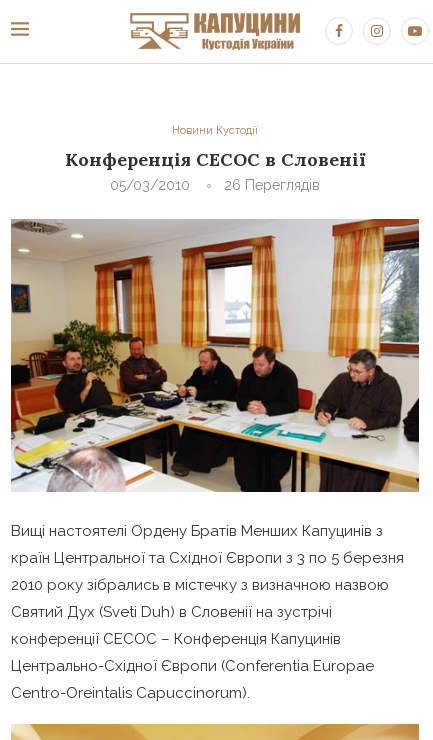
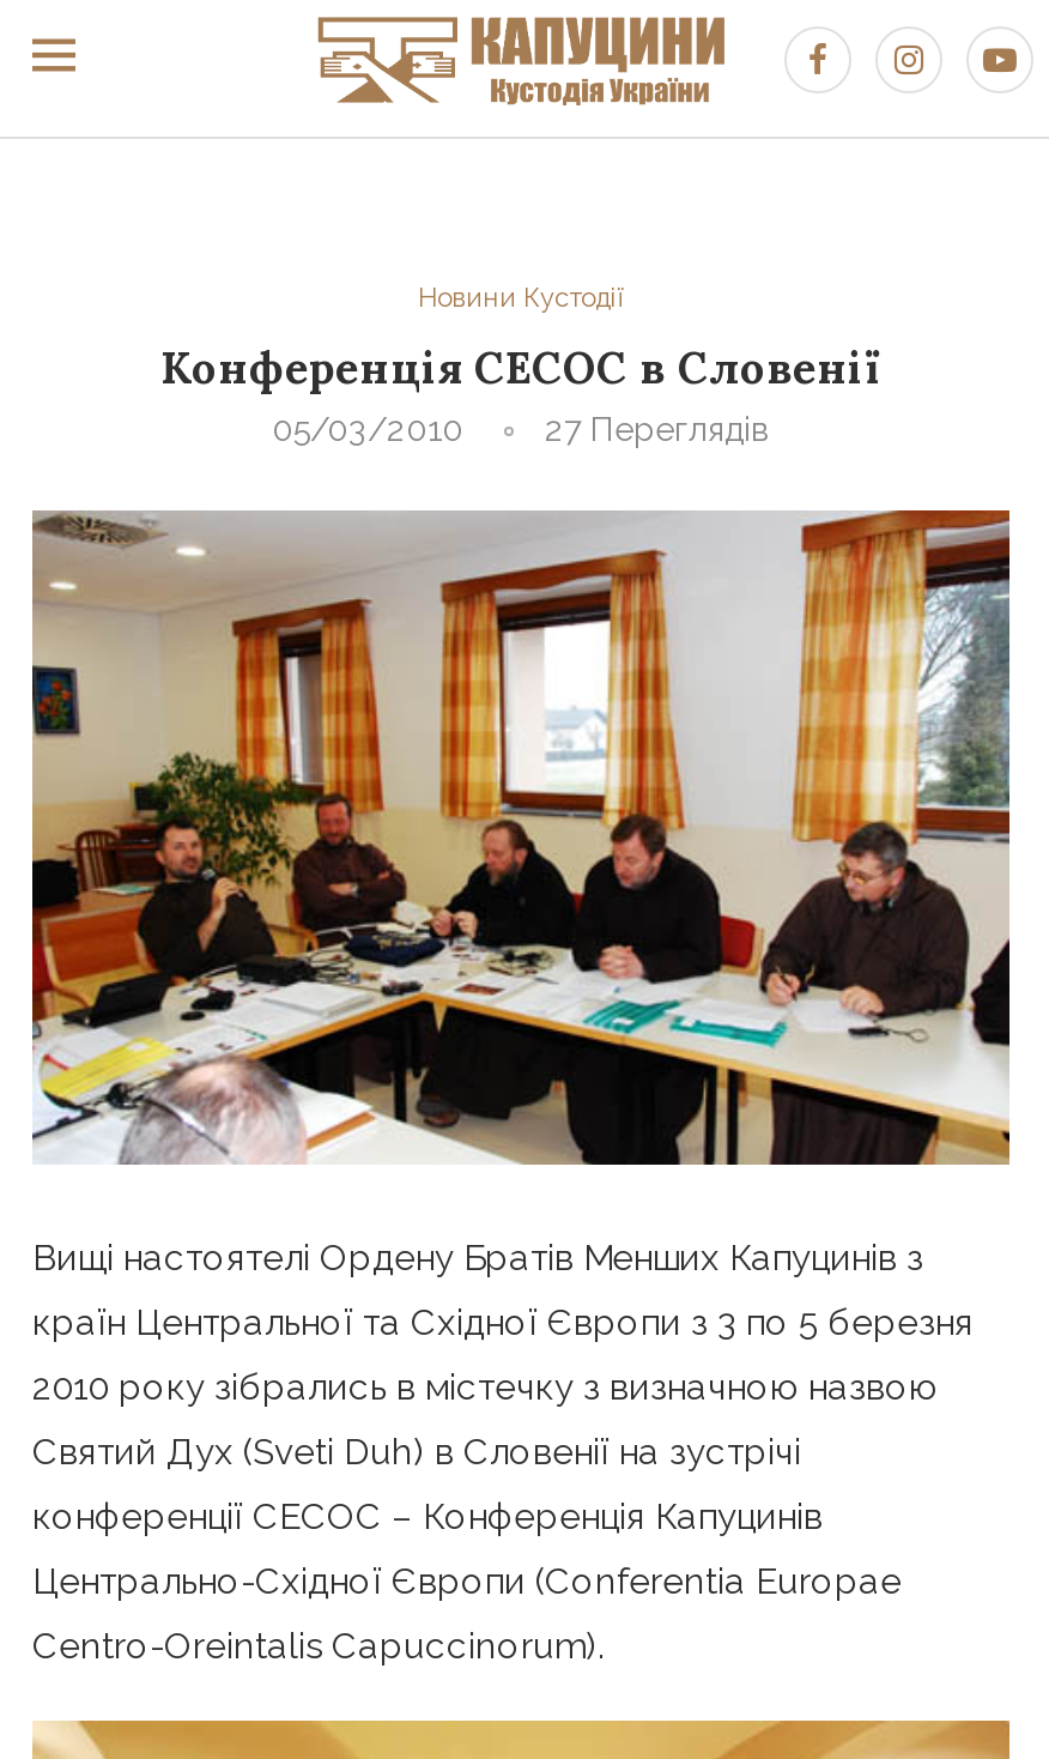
[224,177,320,193] 26 Переглядів -> [545,410,770,448] 27 Переглядів

